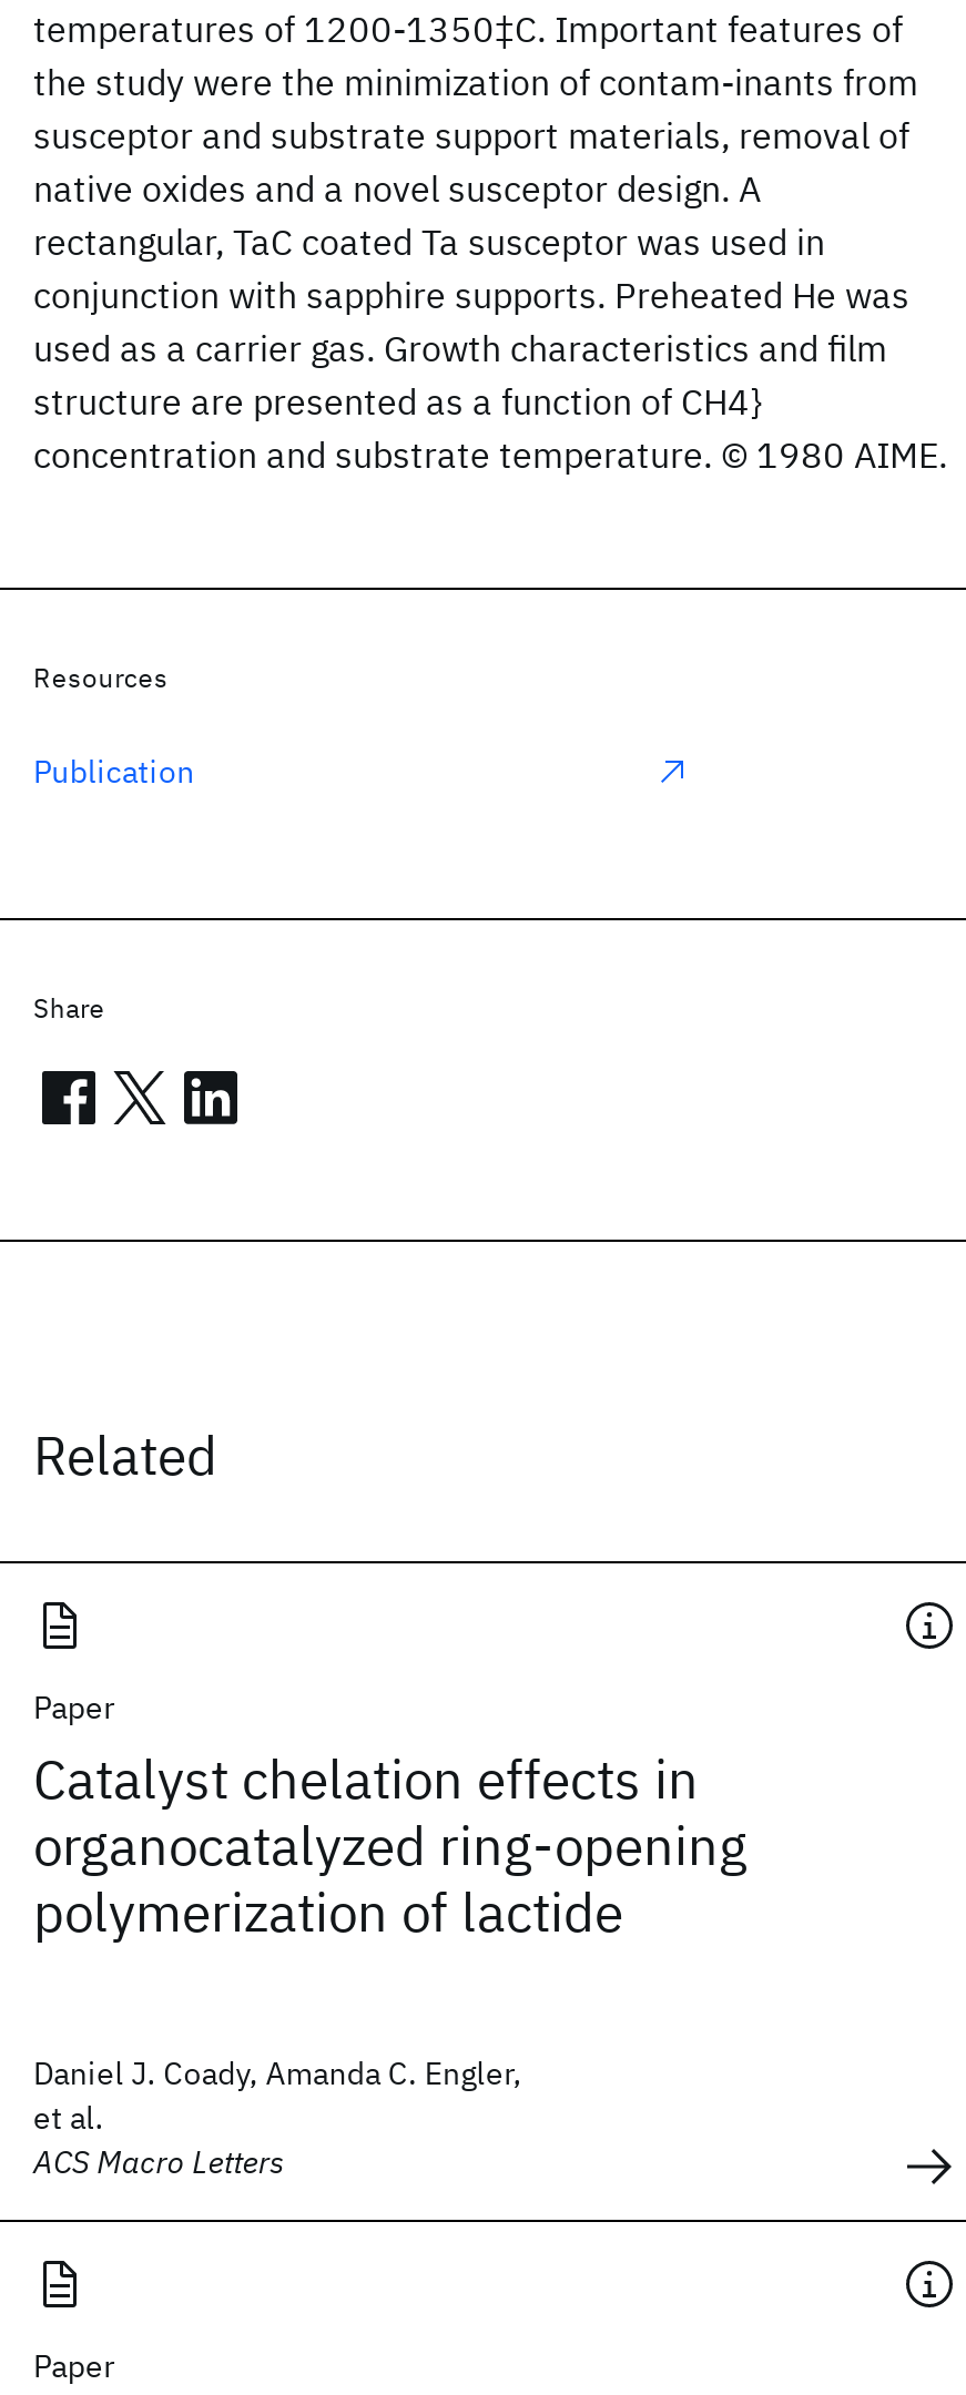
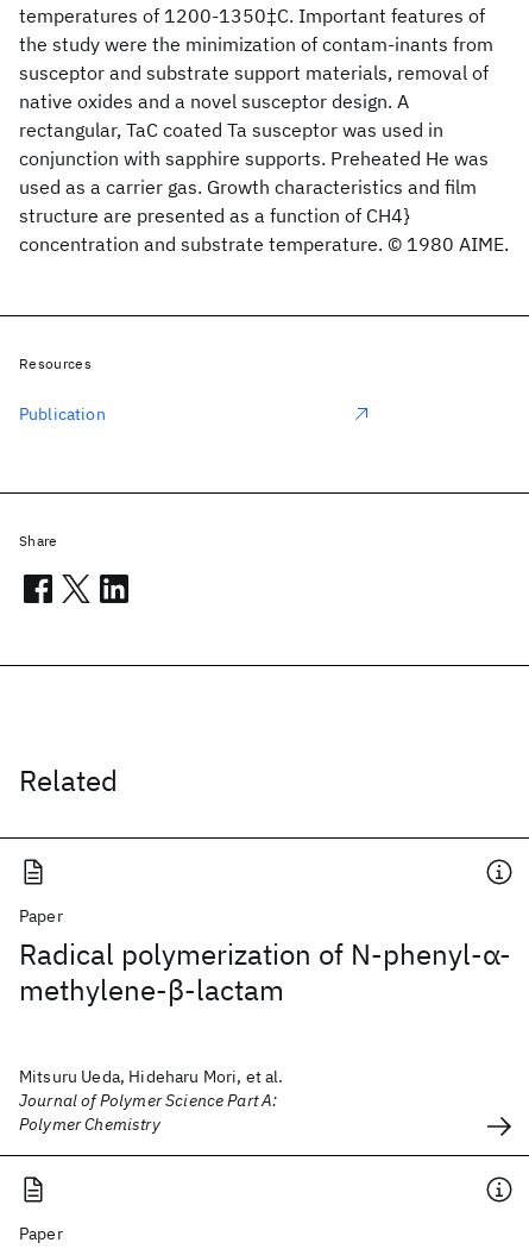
[33,1743,748,1947] Catalyst chelation effects in | organocatalyzed ring-opening | polymerization of lactide -> [19,935,511,1009] Radical polymerization of N‐phenyl‐α‐ | methylene‐β‐lactam
[33,2053,522,2182] Daniel J. Coady, Amanda C. Engler, | et al. | ACS Macro Letters -> [19,1066,284,1135] Mitsuru Ueda, Hideharu Mori, et al. | Journal of Polymer Science Part A: | Polymer Chemistry

